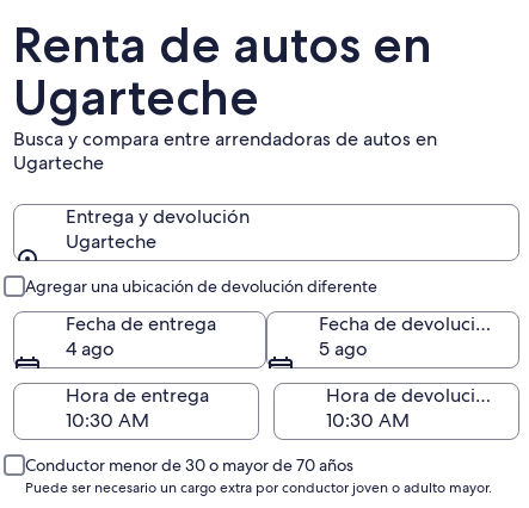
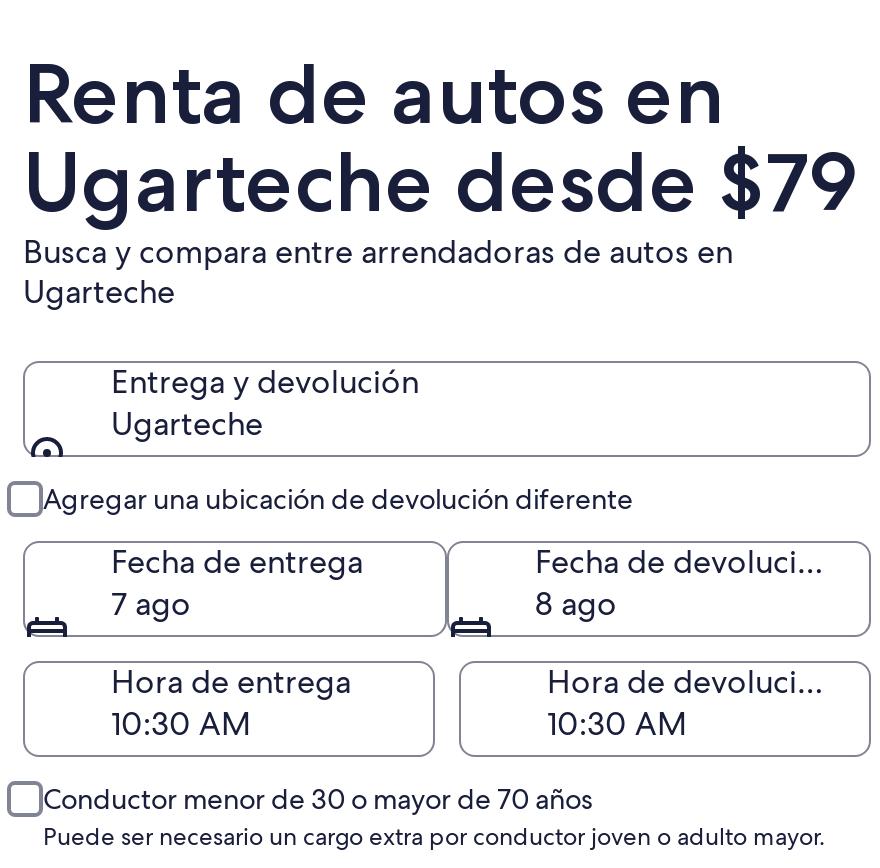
[13,67,259,126] Ugarteche -> [23,131,859,231] Ugarteche desde $79
[66,336,115,361] 4 ago -> [111,583,191,625] 7 ago
[319,336,368,361] 5 ago -> [535,583,617,625] 8 ago

